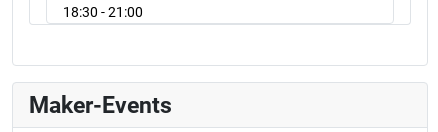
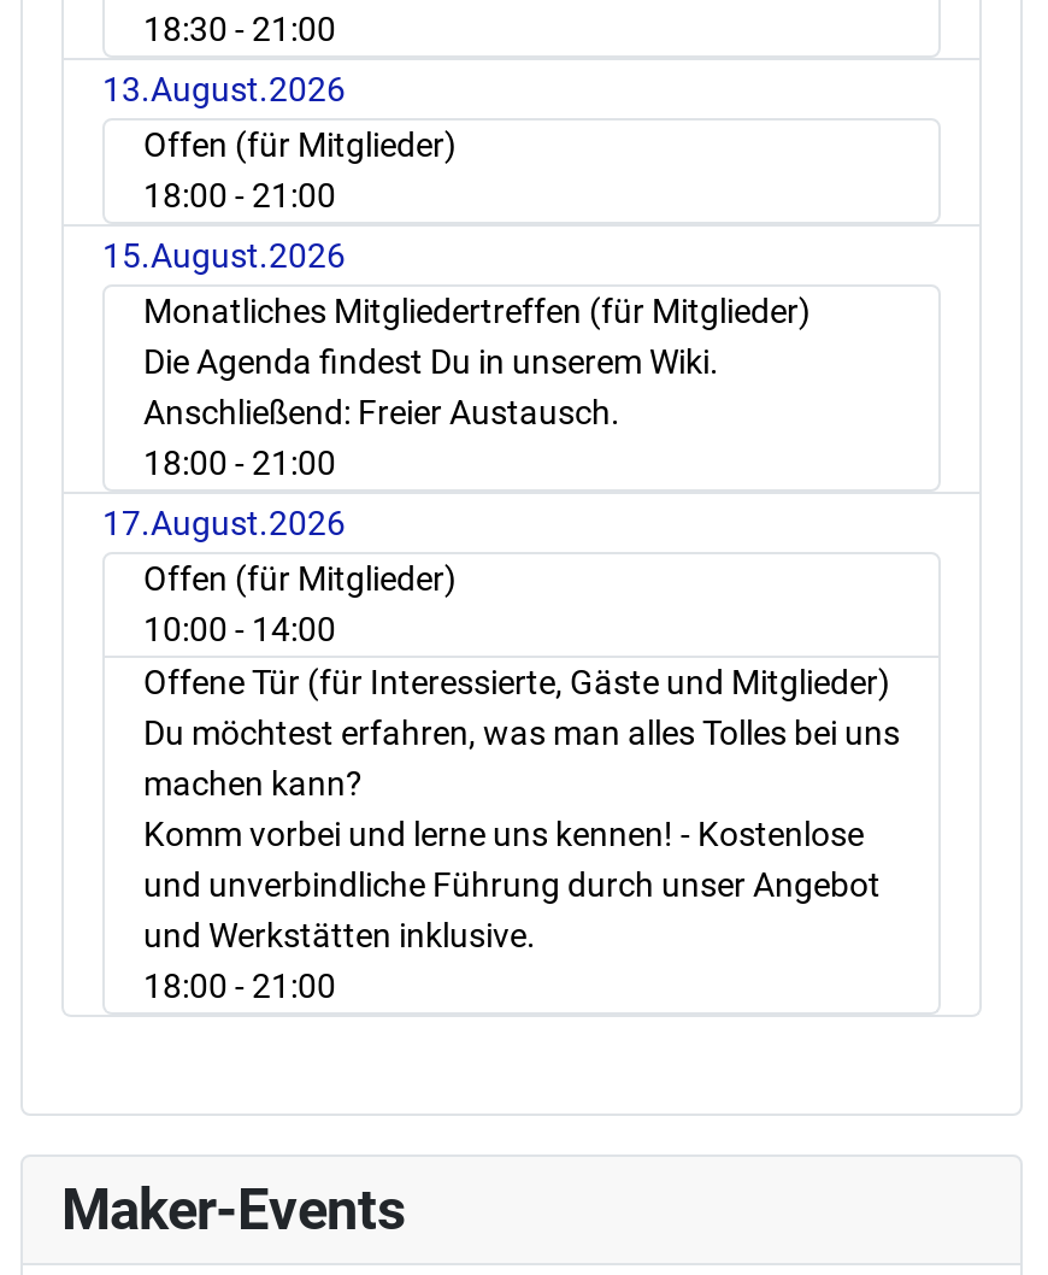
none -> [102,70,900,1005] 13.August.2026 | Offen (für Mitglieder) | 18:00 - 21:00 | 15.August.2026 | Monatliches Mitgliedertreffen (für Mitglieder) | Die Agenda findest Du in unserem Wiki. | Anschließend: Freier Austausch. | 18:00 - 21:00 | 17.August.2026 | Offen (für Mitglieder) | 10:00 - 14:00 | Offene Tür (für Interessierte, Gäste und Mitglieder) | Du möchtest erfahren, was man alles Tolles bei uns | machen kann? | Komm vorbei und lerne uns kennen! - Kostenlose | und unverbindliche Führung durch unser Angebot | und Werkstätten inklusive. | 18:00 - 21:00

